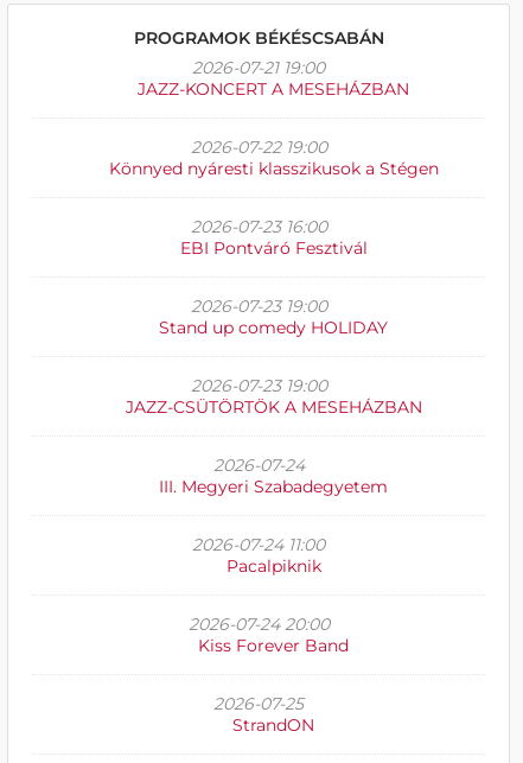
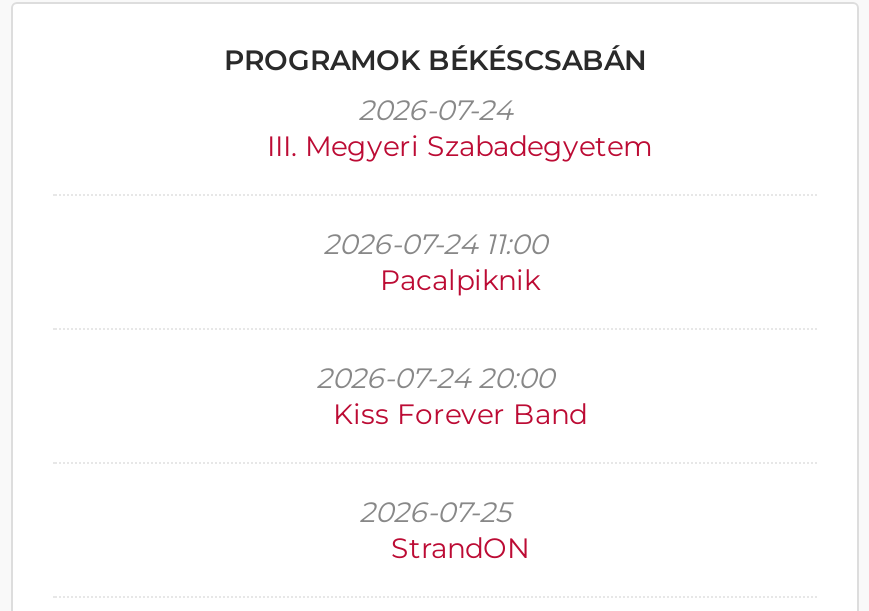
[109,57,438,418] 2026-07-21 19:00 | JAZZ-KONCERT A MESEHÁZBAN | 2026-07-22 19:00 | Könnyed nyáresti klasszikusok a Stégen | 2026-07-23 16:00 | EBI Pontváró Fesztivál | 2026-07-23 19:00 | Stand up comedy HOLIDAY | 2026-07-23 19:00 | JAZZ-CSÜTÖRTÖK A MESEHÁZBAN -> none

